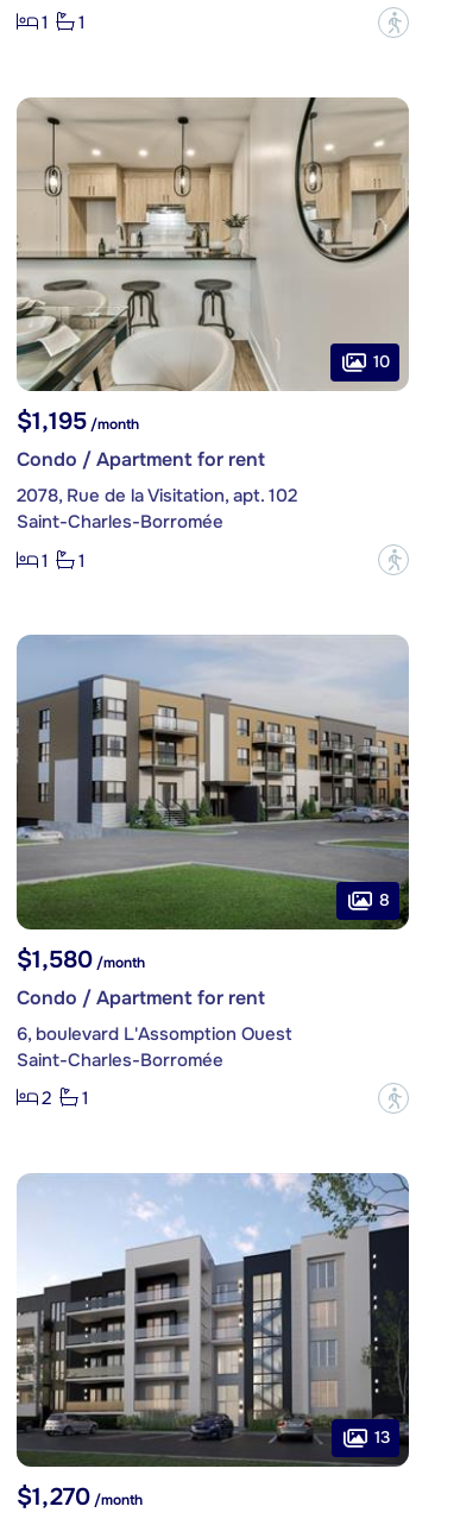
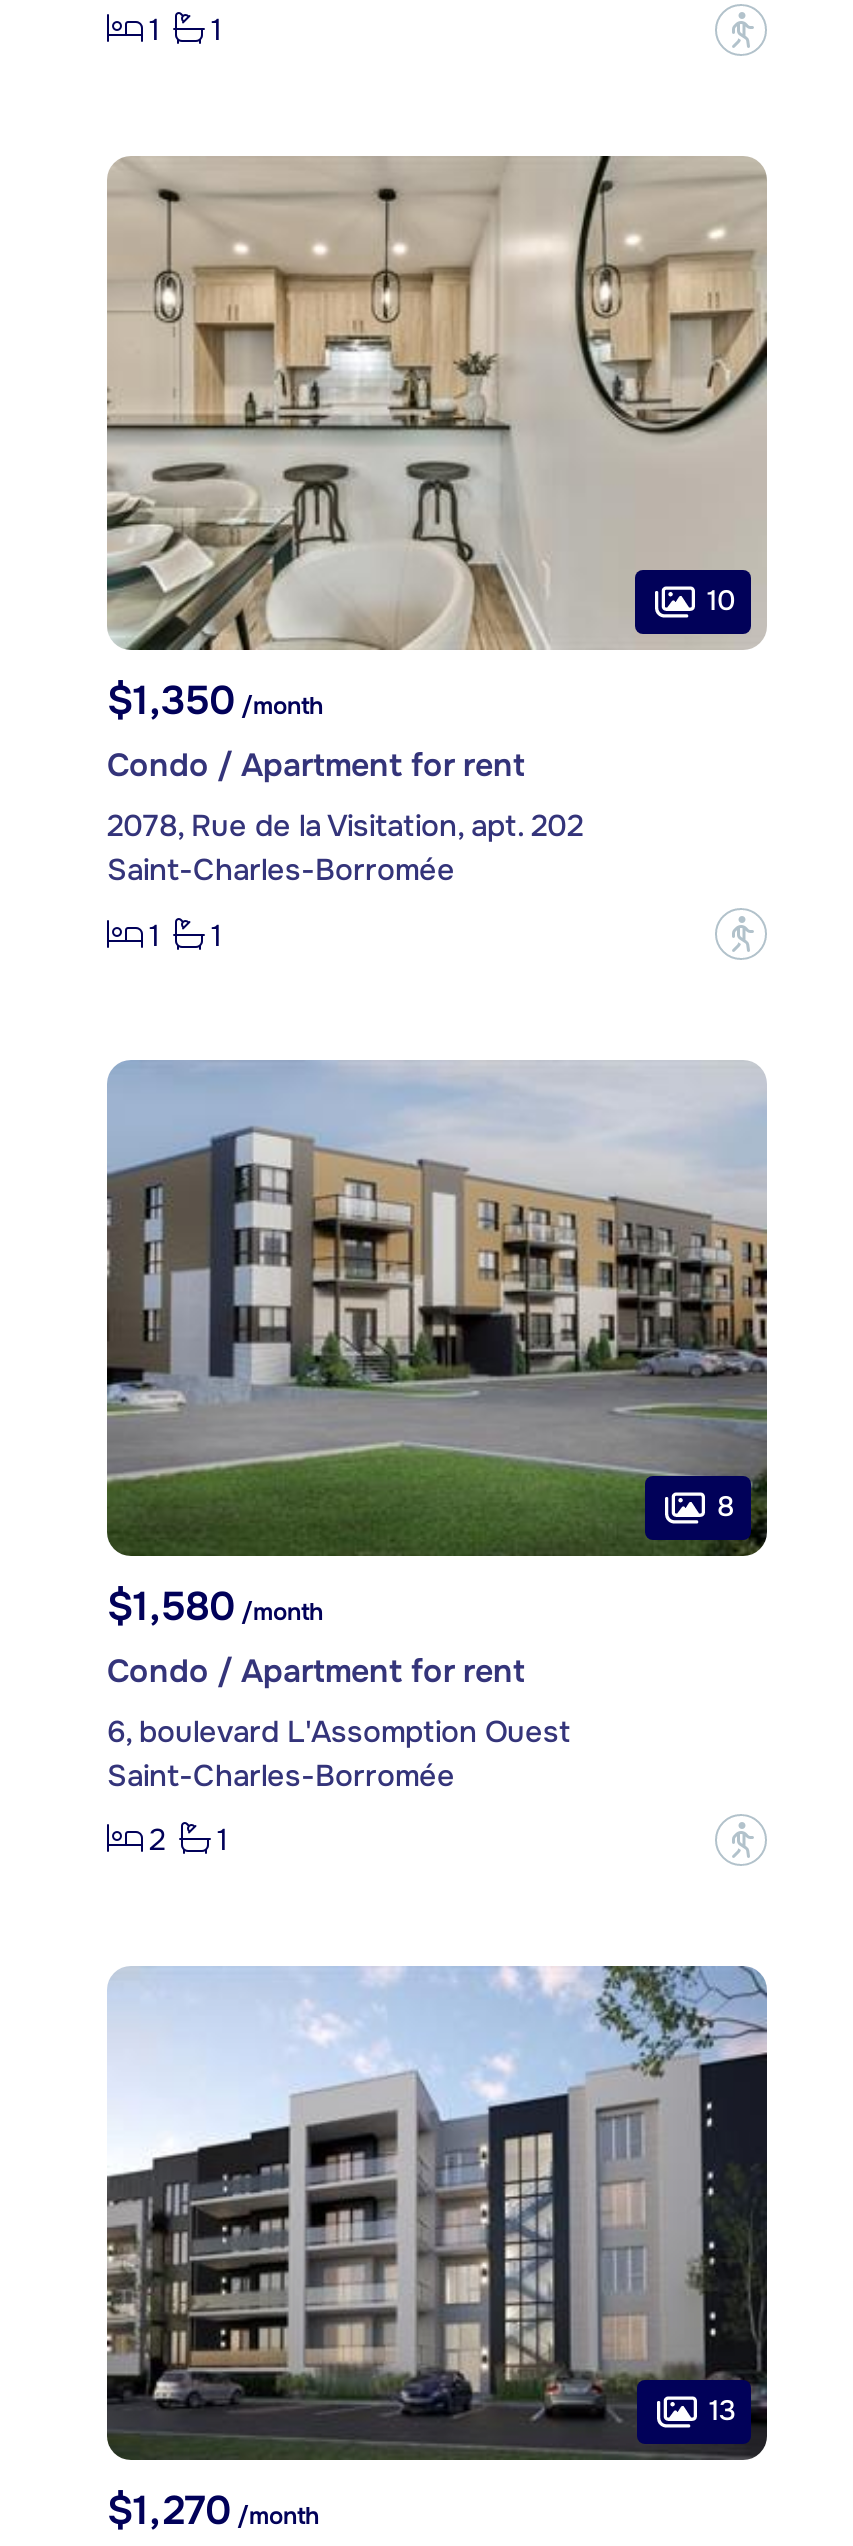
[17,407,139,437] $1,195 /month -> [107,677,323,727] $1,350 /month
[17,484,297,508] 2078, Rue de la Visitation, apt. 102 -> [107,807,583,847] 2078, Rue de la Visitation, apt. 202

